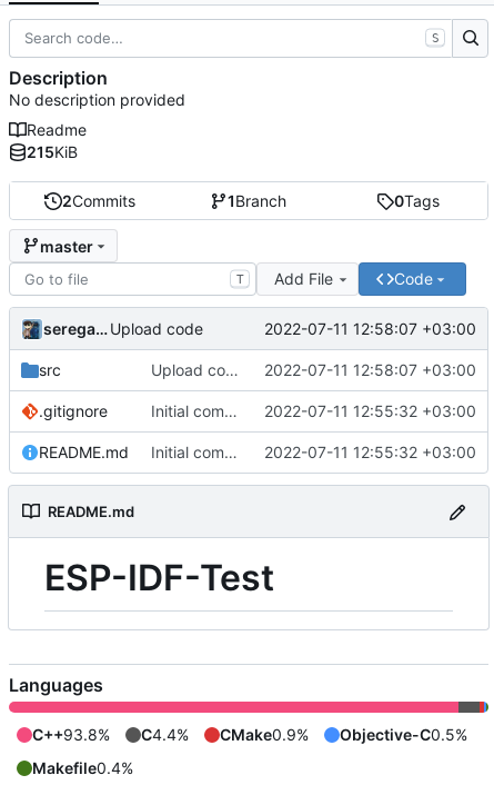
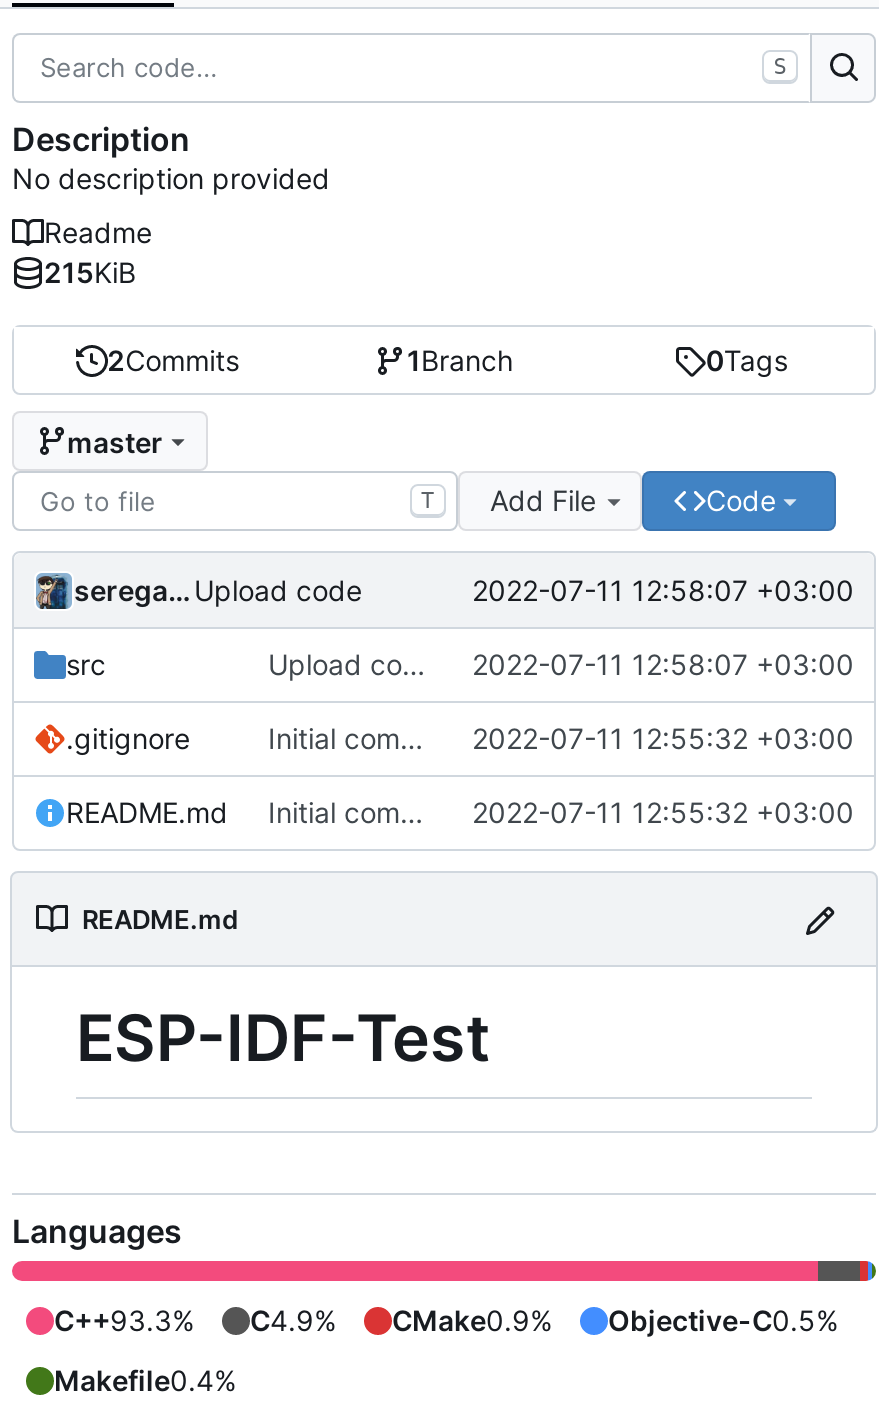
[32,726,110,744] C++93.8% -> [54,1304,194,1338] C++93.3%
[141,726,189,744] C4.4% -> [250,1304,336,1338] C4.9%

